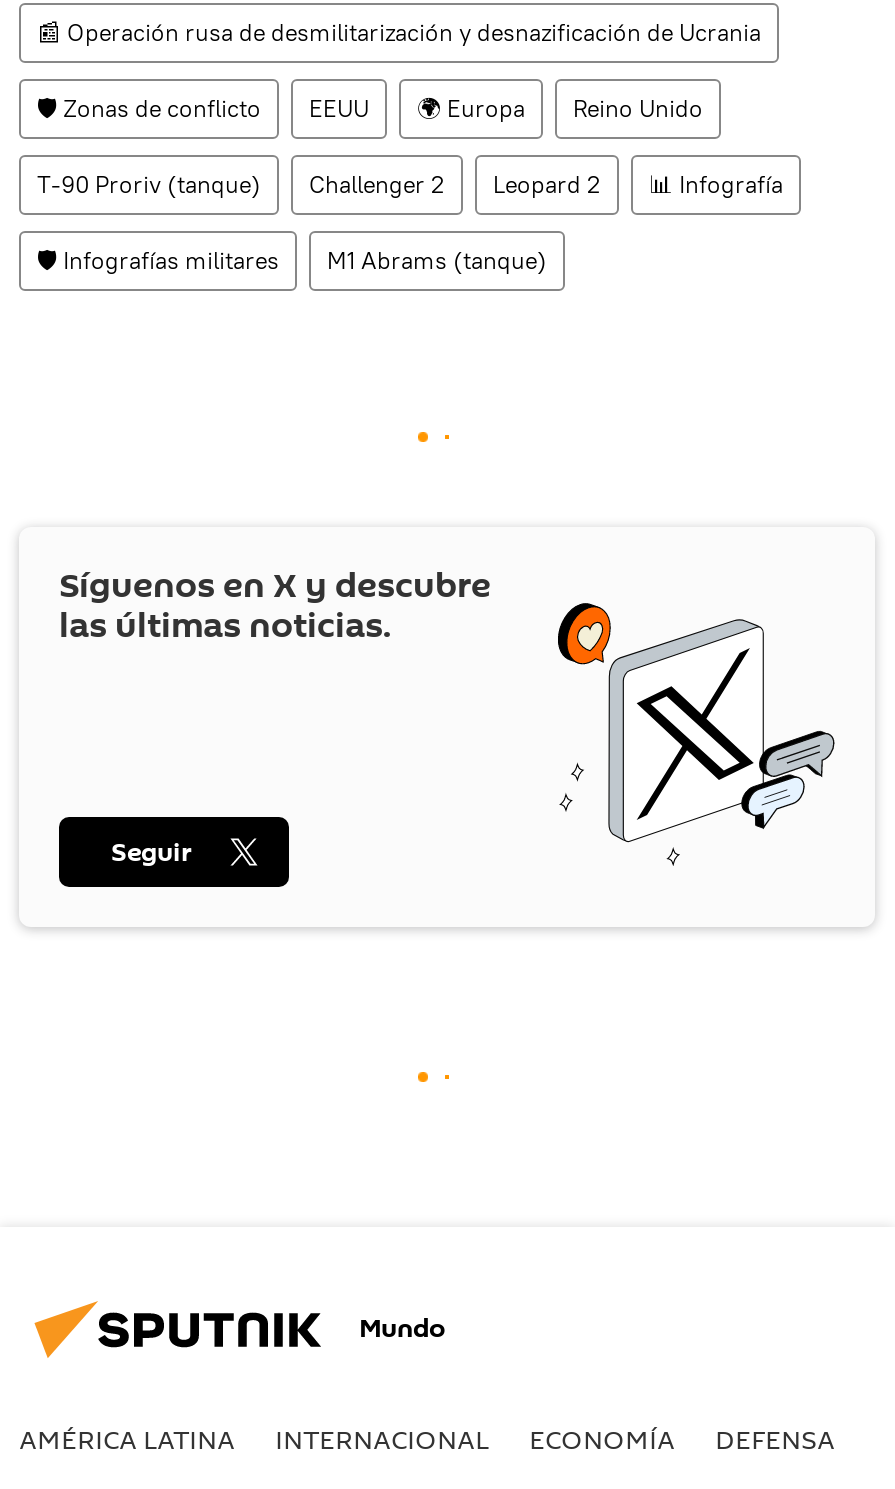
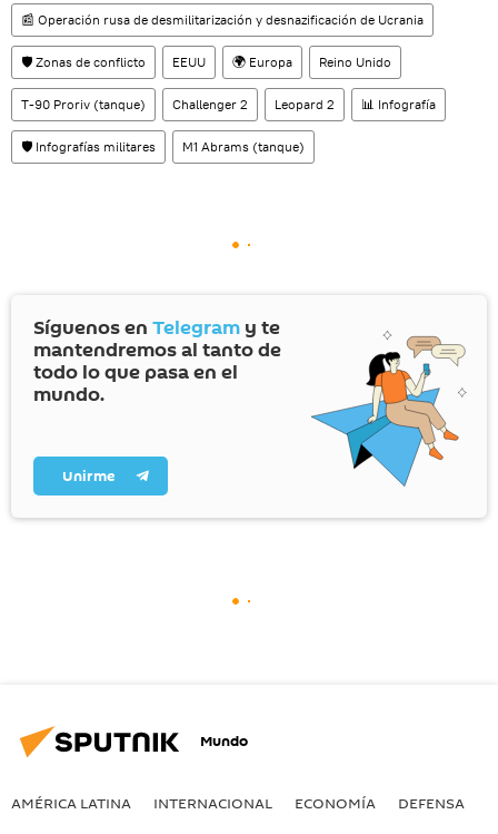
[59,561,837,869] [image] | Síguenos en X y descubre | las últimas noticias. -> [33,314,467,487] [image] | Síguenos en Telegram y te | mantendremos al tanto de | todo lo que pasa en el | mundo.
[111,833,193,871] Seguir -> [62,465,114,486] Unirme

